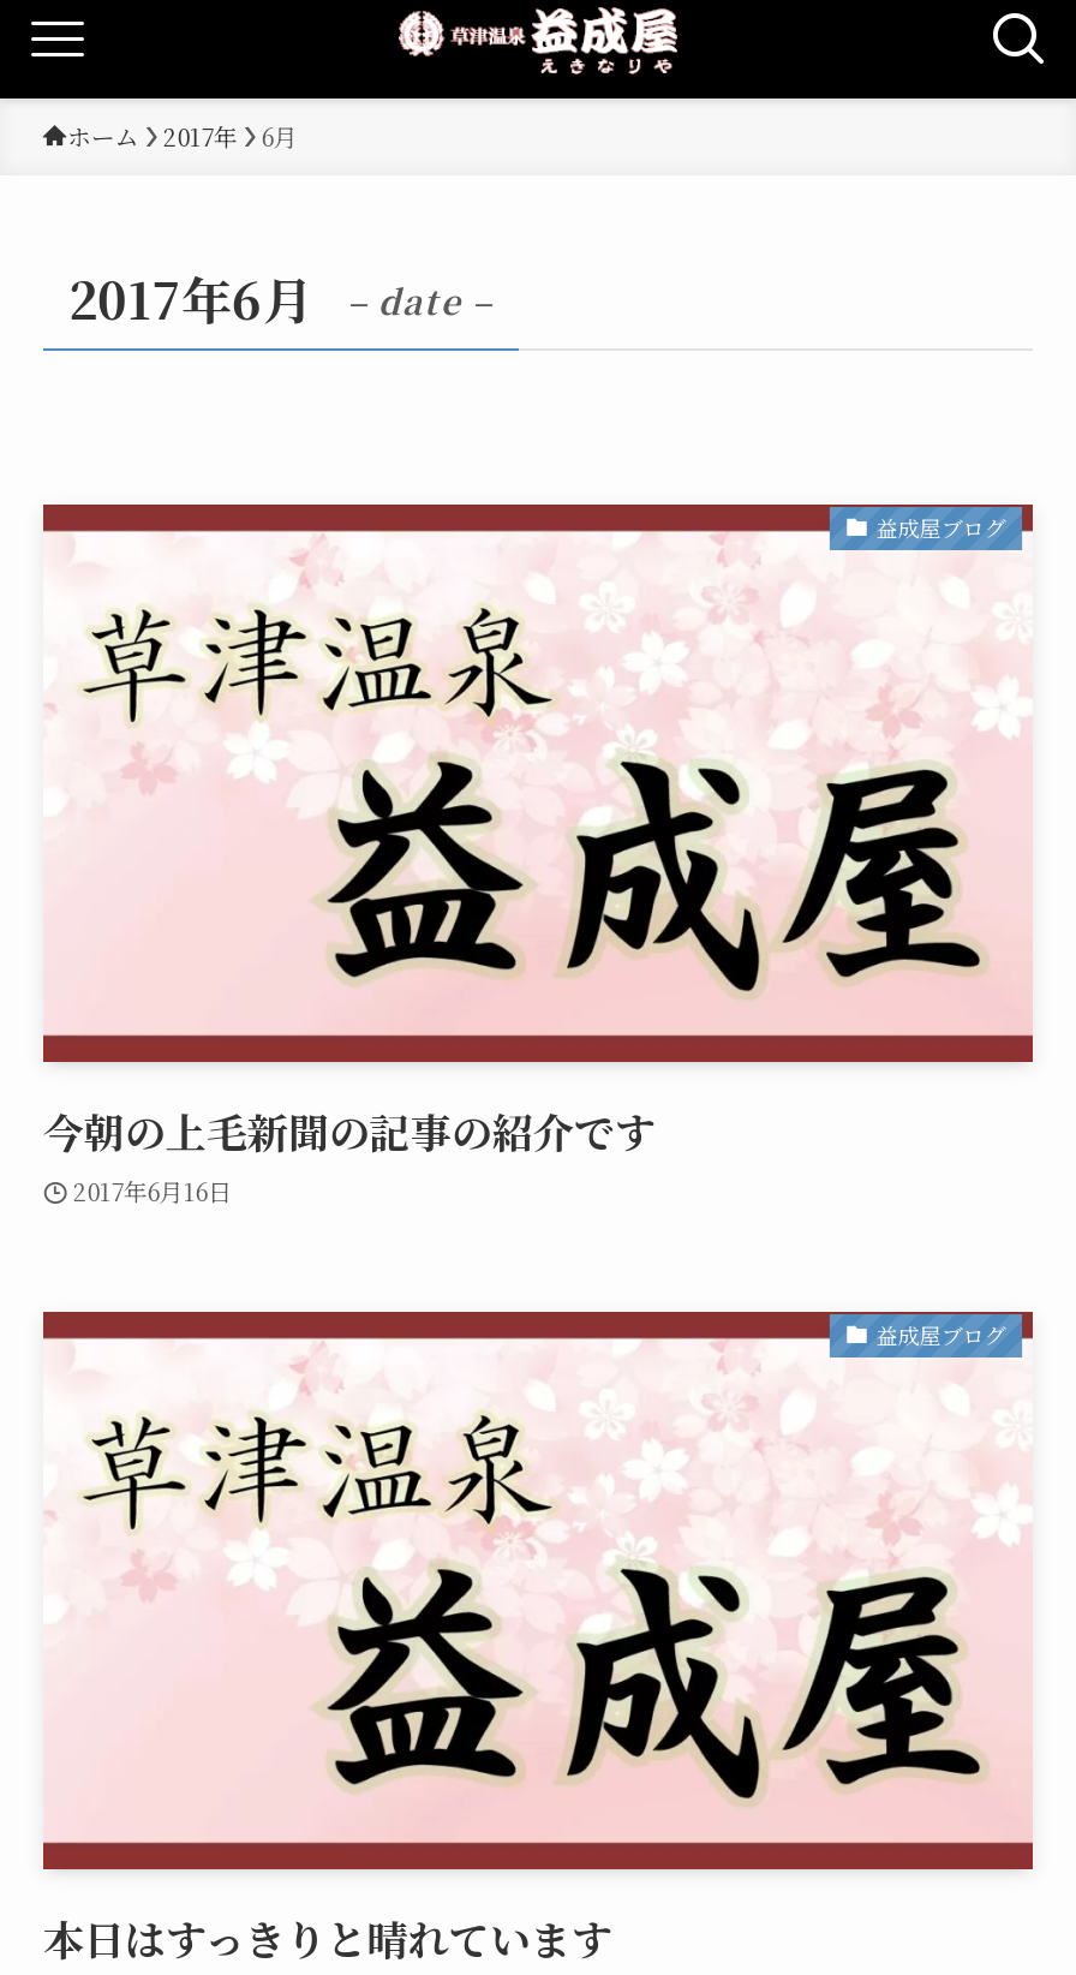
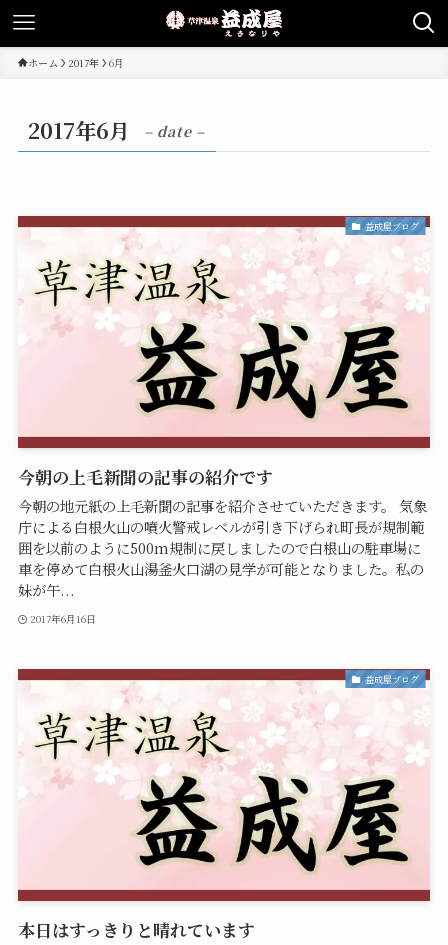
none -> [18,496,427,600] 今朝の地元紙の上毛新聞の記事を紹介させていただきます。 気象 | 庁による白根火山の噴火警戒レベルが引き下げられ町長が規制範 | 囲を以前のように500m規制に戻しましたので白根山の駐車場に | 車を停めて白根火山湯釜火口湖の見学が可能となりました。私の | 妹が午...

